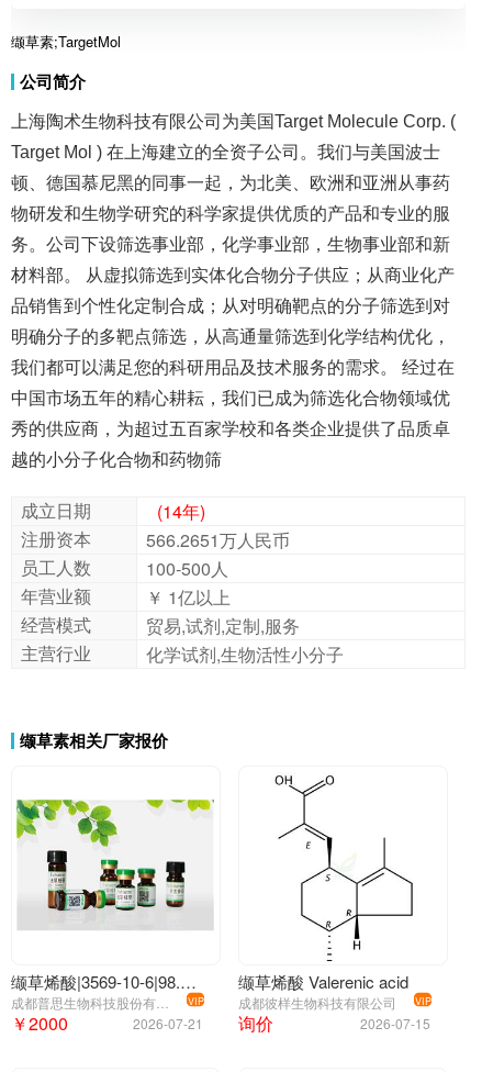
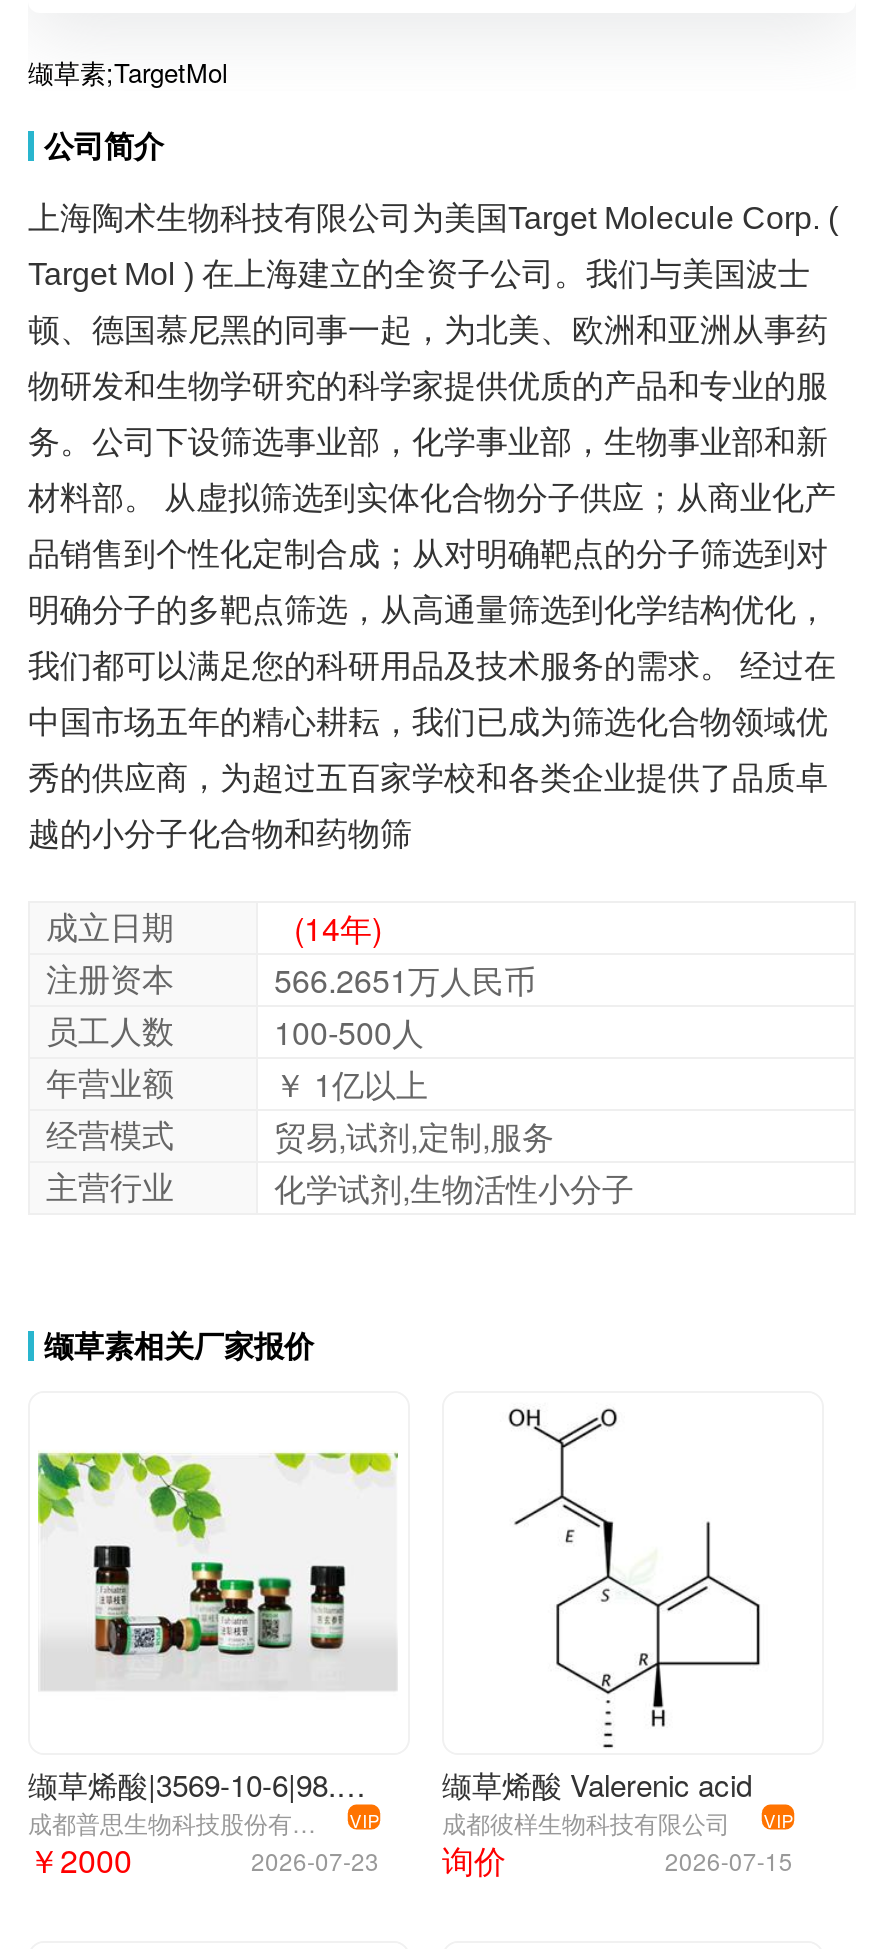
[133,1010,273,1036] 2026-07-21 询价 -> [251,1837,506,1883] 2026-07-23 询价

